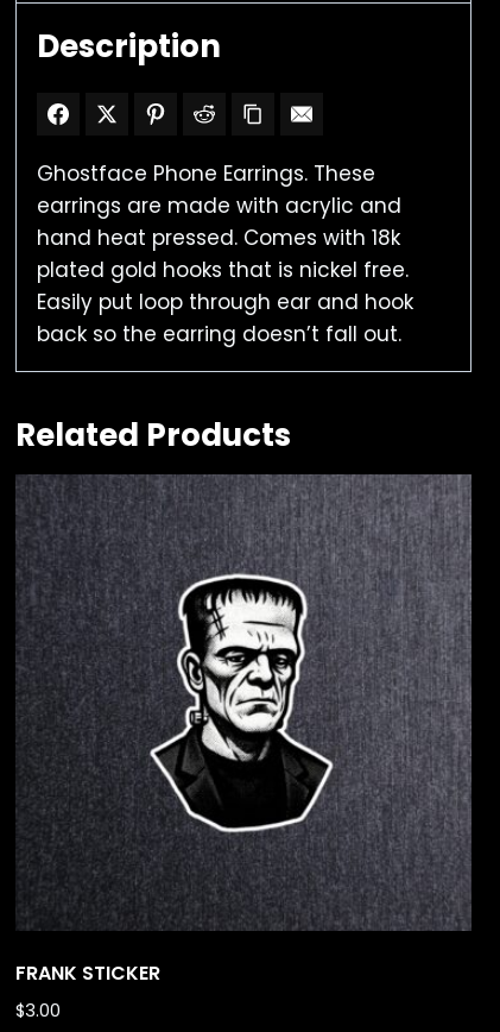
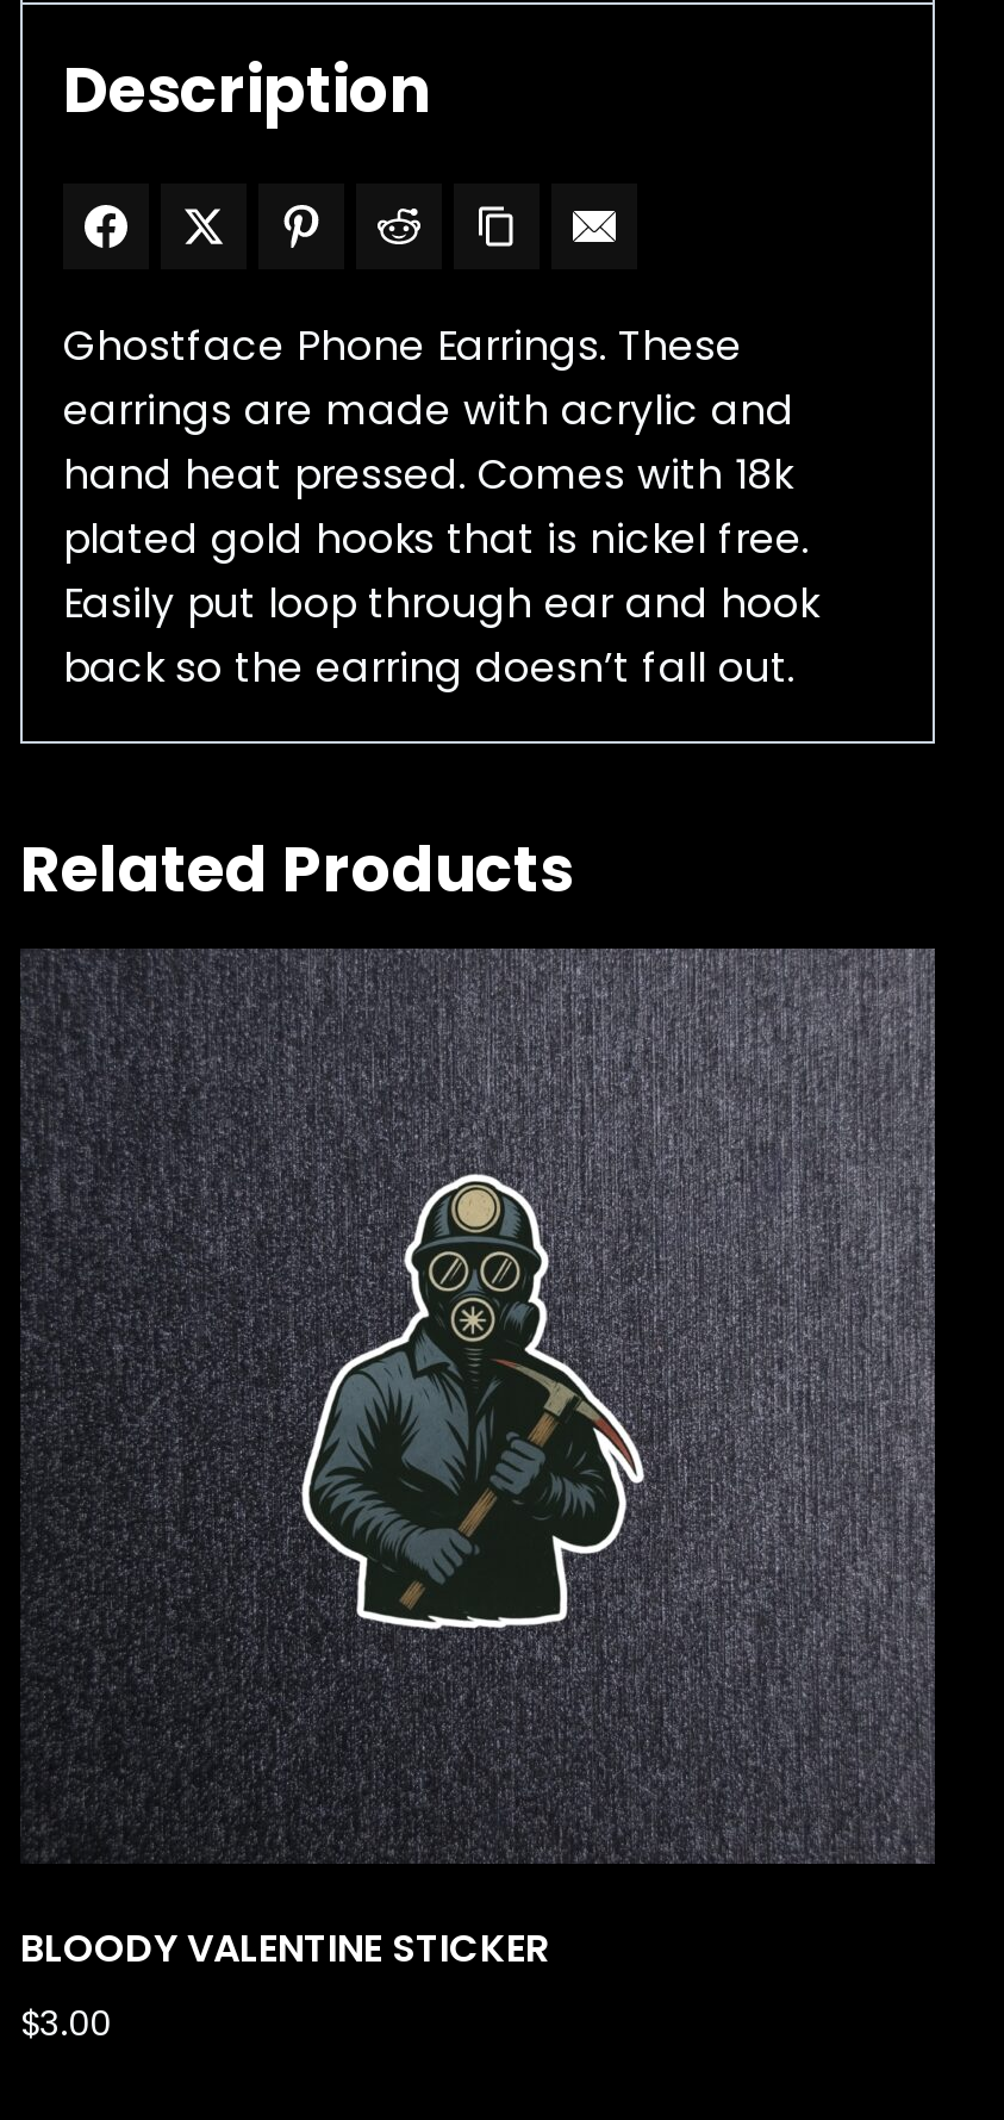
[150,573,334,833] [image] -> [292,1149,656,1666] [image]
[15,959,160,986] FRANK STICKER -> [20,1920,549,1975] BLOODY VALENTINE STICKER

